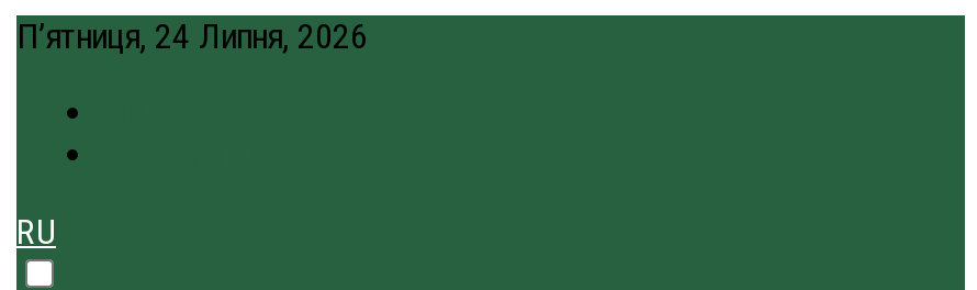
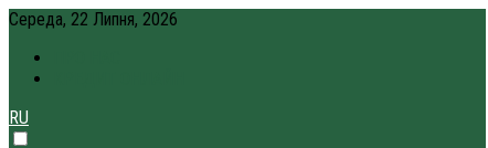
[16,15,368,57] П’ятниця, 24 Липня, 2026 -> [9,9,178,30] Середа, 22 Липня, 2026

